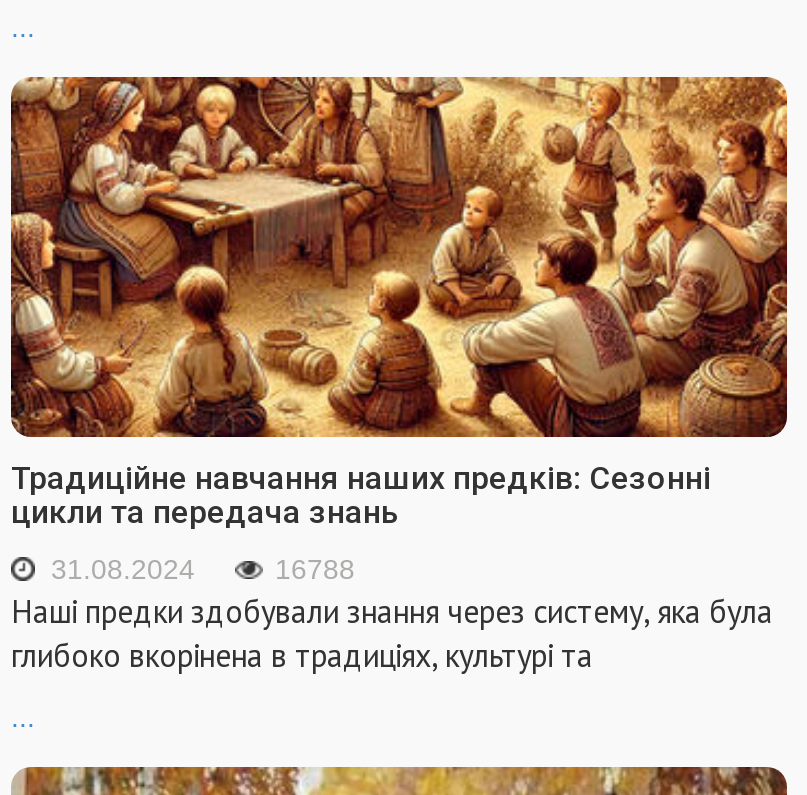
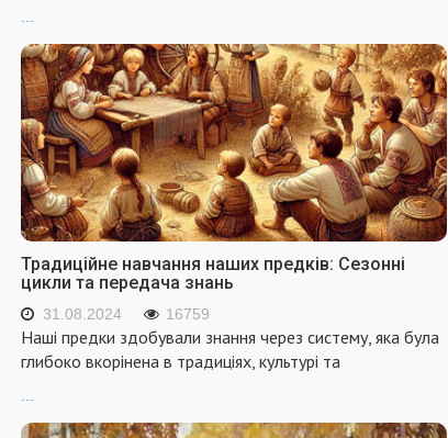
[275,553,355,585] 16788 -> [166,305,210,323] 16759

